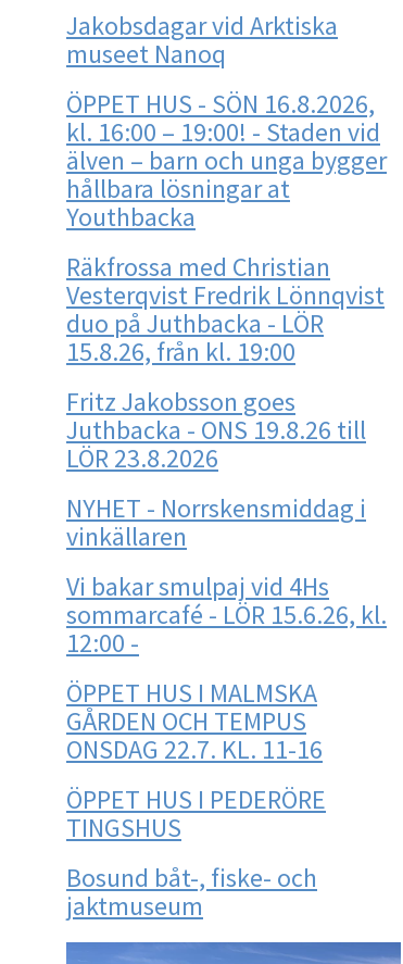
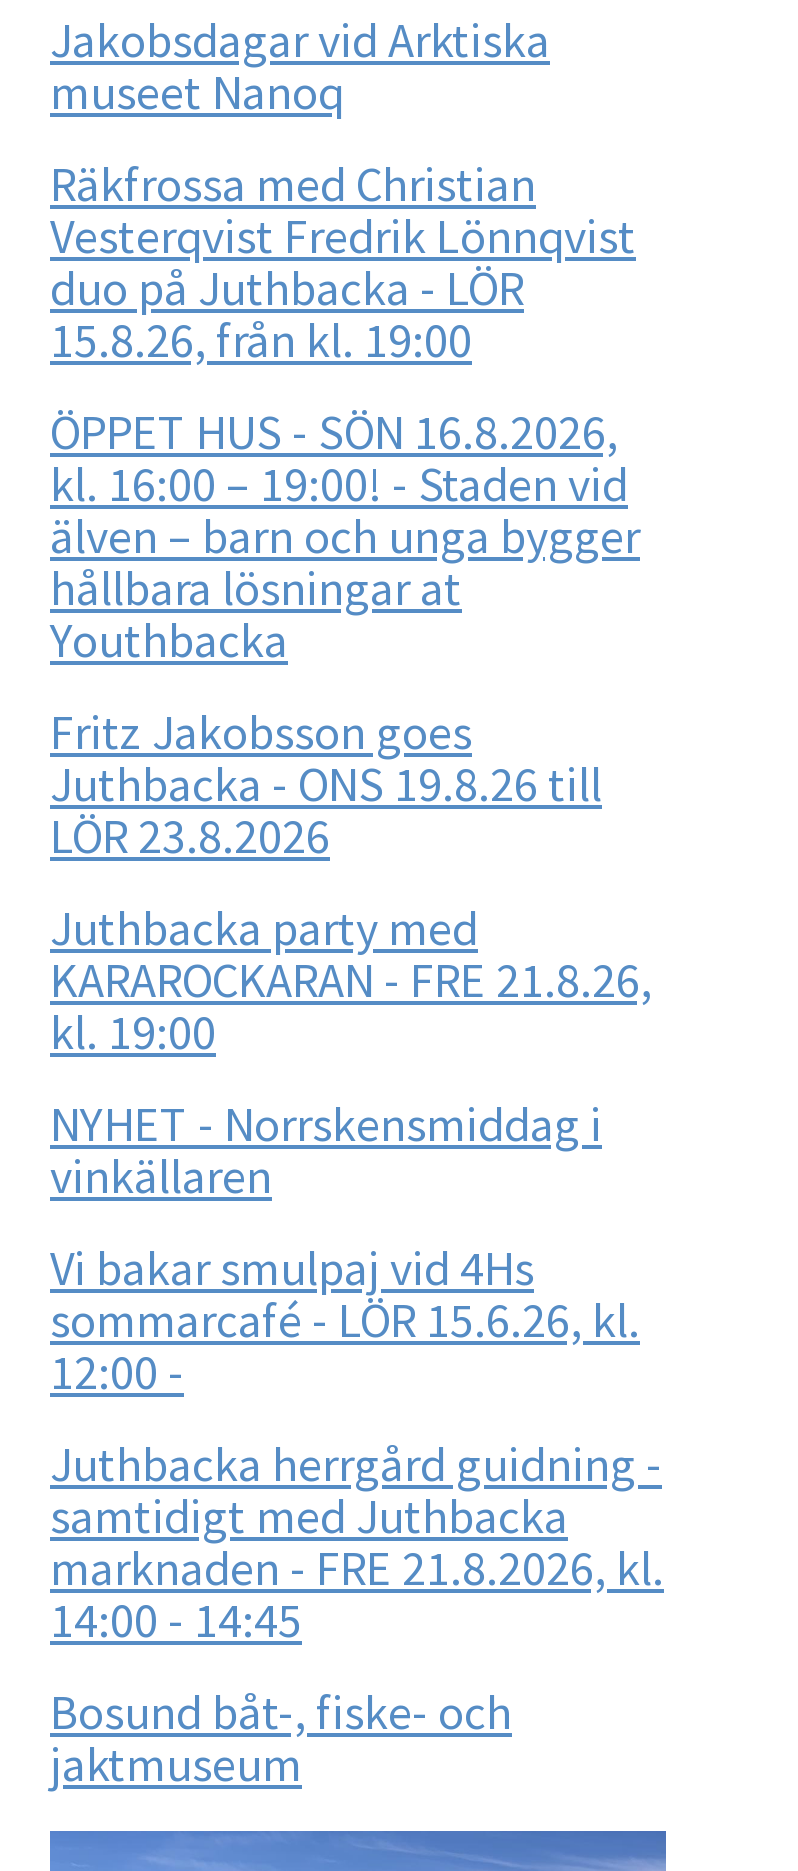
moved [66,87,387,234] -> [50,401,640,671]: ÖPPET HUS - SÖN 16.8.2026, | kl. 16:00 – 19:00! - Staden vid | älven – barn och unga bygger | hållbara lösningar at | Youthbacka
moved [66,250,385,369] -> [50,153,636,371]: Räkfrossa med Christian | Vesterqvist Fredrik Lönnqvist | duo på Juthbacka - LÖR | 15.8.26, från kl. 19:00
none -> [50,897,652,1063] Juthbacka party med | KARAROCKARAN - FRE 21.8.26, | kl. 19:00
moved [66,491,387,660] -> [50,1093,640,1403]: NYHET - Norrskensmiddag i | vinkällaren | Vi bakar smulpaj vid 4Hs | sommarcafé - LÖR 15.6.26, kl. | 12:00 -
[66,676,326,845] ÖPPET HUS I MALMSKA | GÅRDEN OCH TEMPUS | ONSDAG 22.7. KL. 11-16 | ÖPPET HUS I PEDERÖRE | TINGSHUS -> [50,1433,664,1651] Juthbacka herrgård guidning - | samtidigt med Juthbacka | marknaden - FRE 21.8.2026, kl. | 14:00 - 14:45

